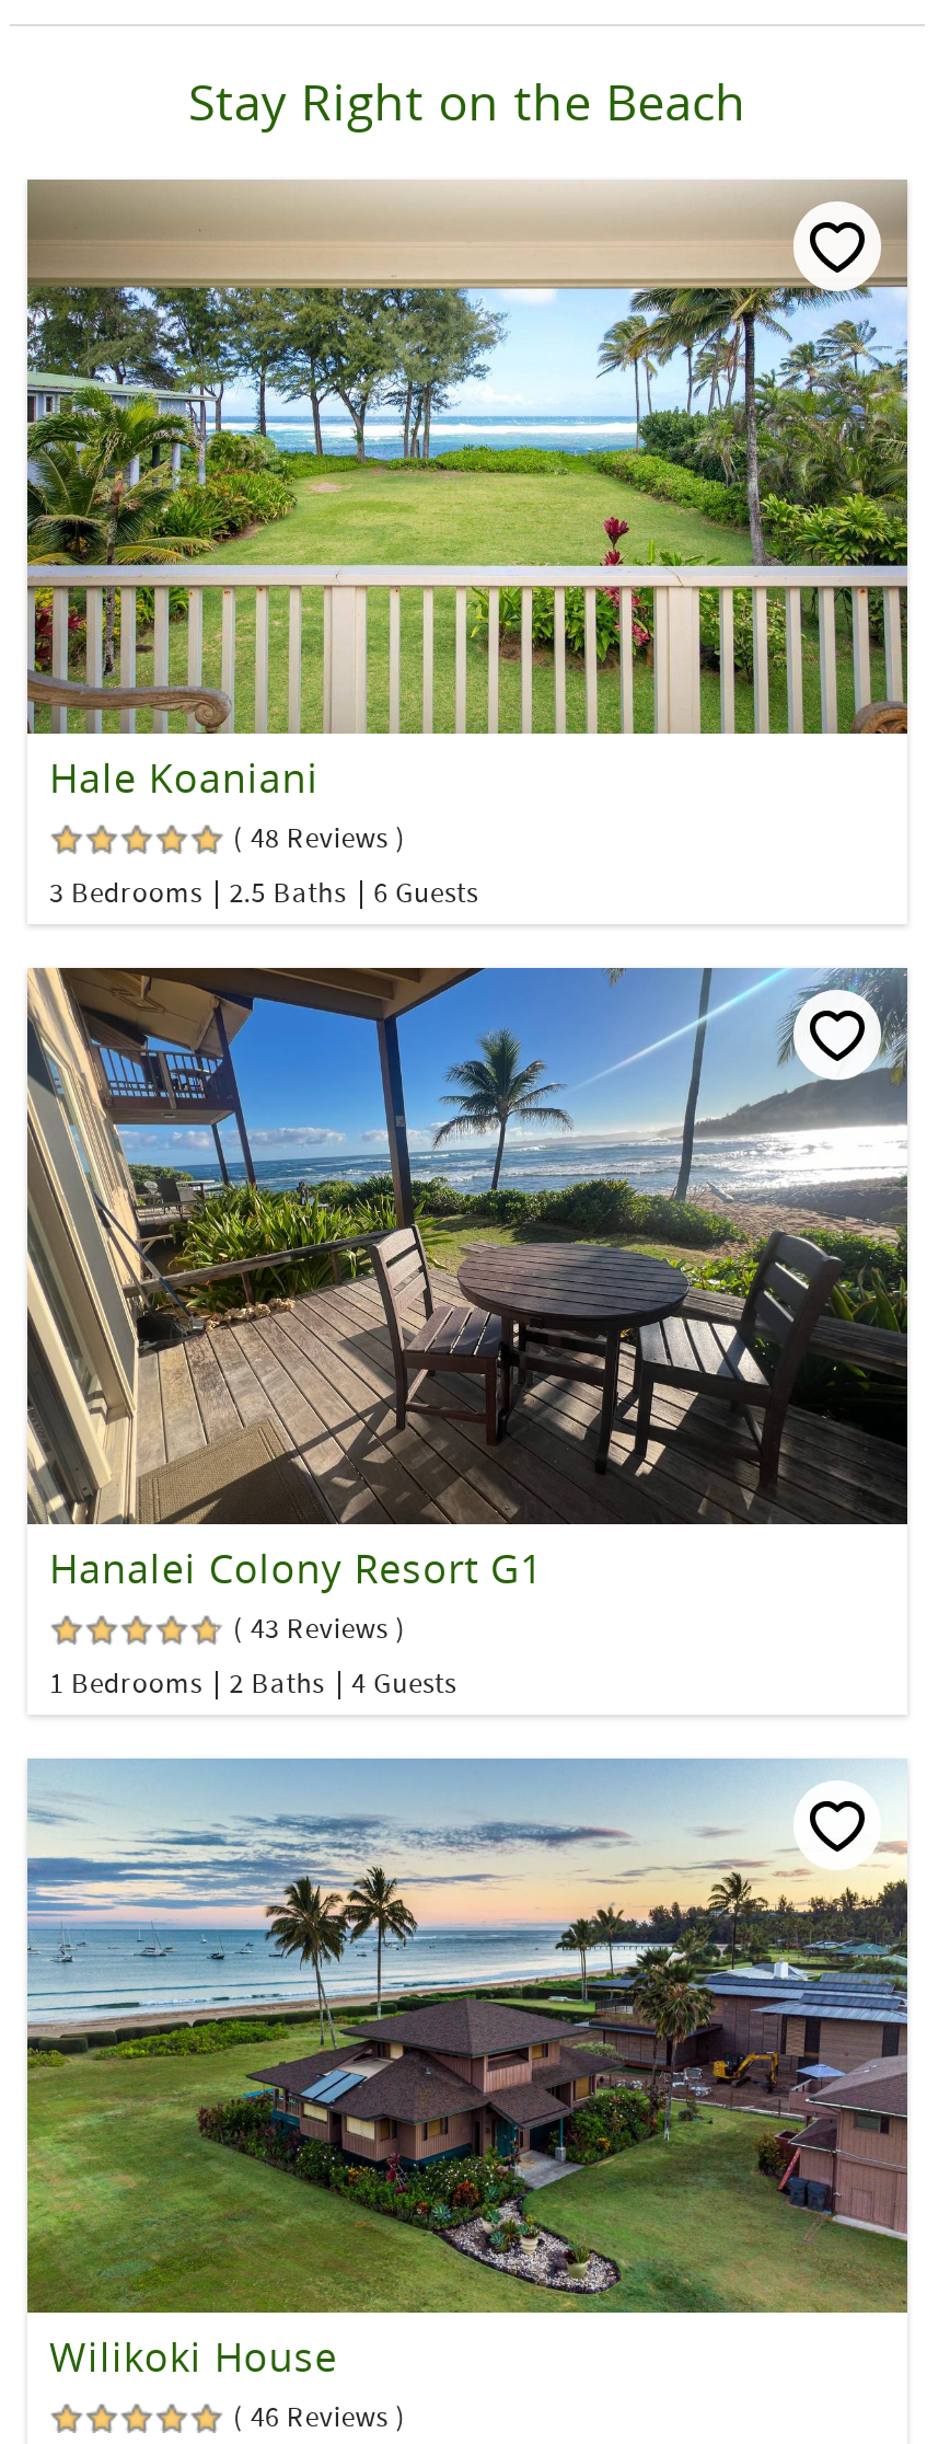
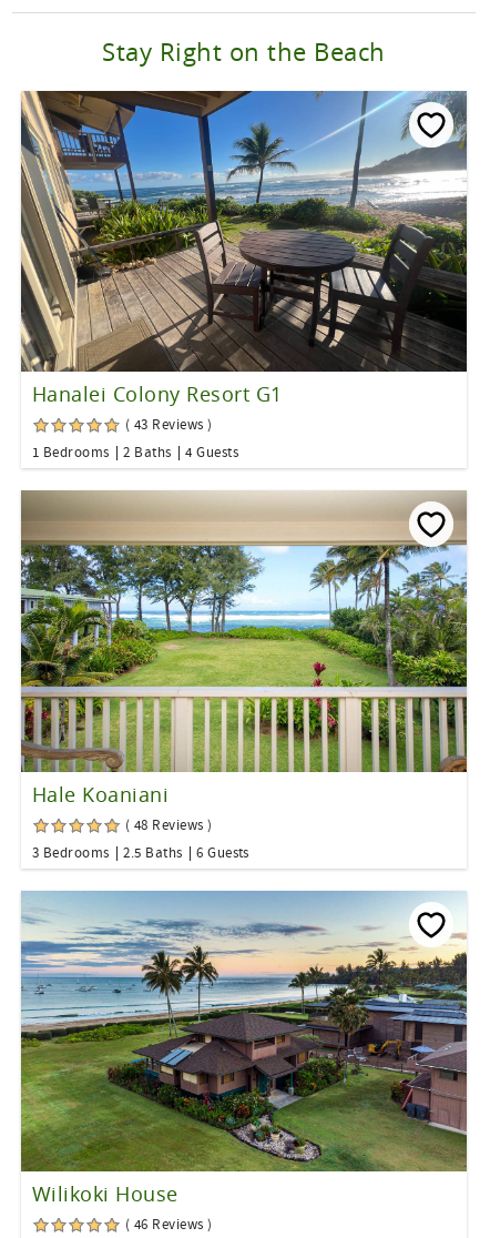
moved [25,180,910,911] -> [20,490,468,861]: [image] | Hale Koaniani | ( 48 Reviews ) | 3 Bedrooms | 2.5 Baths | 6 Guests
moved [23,964,912,1701] -> [19,89,469,462]: [image] | Hanalei Colony Resort G1 | ( 43 Reviews ) | 1 Bedrooms | 2 Baths | 4 Guests

